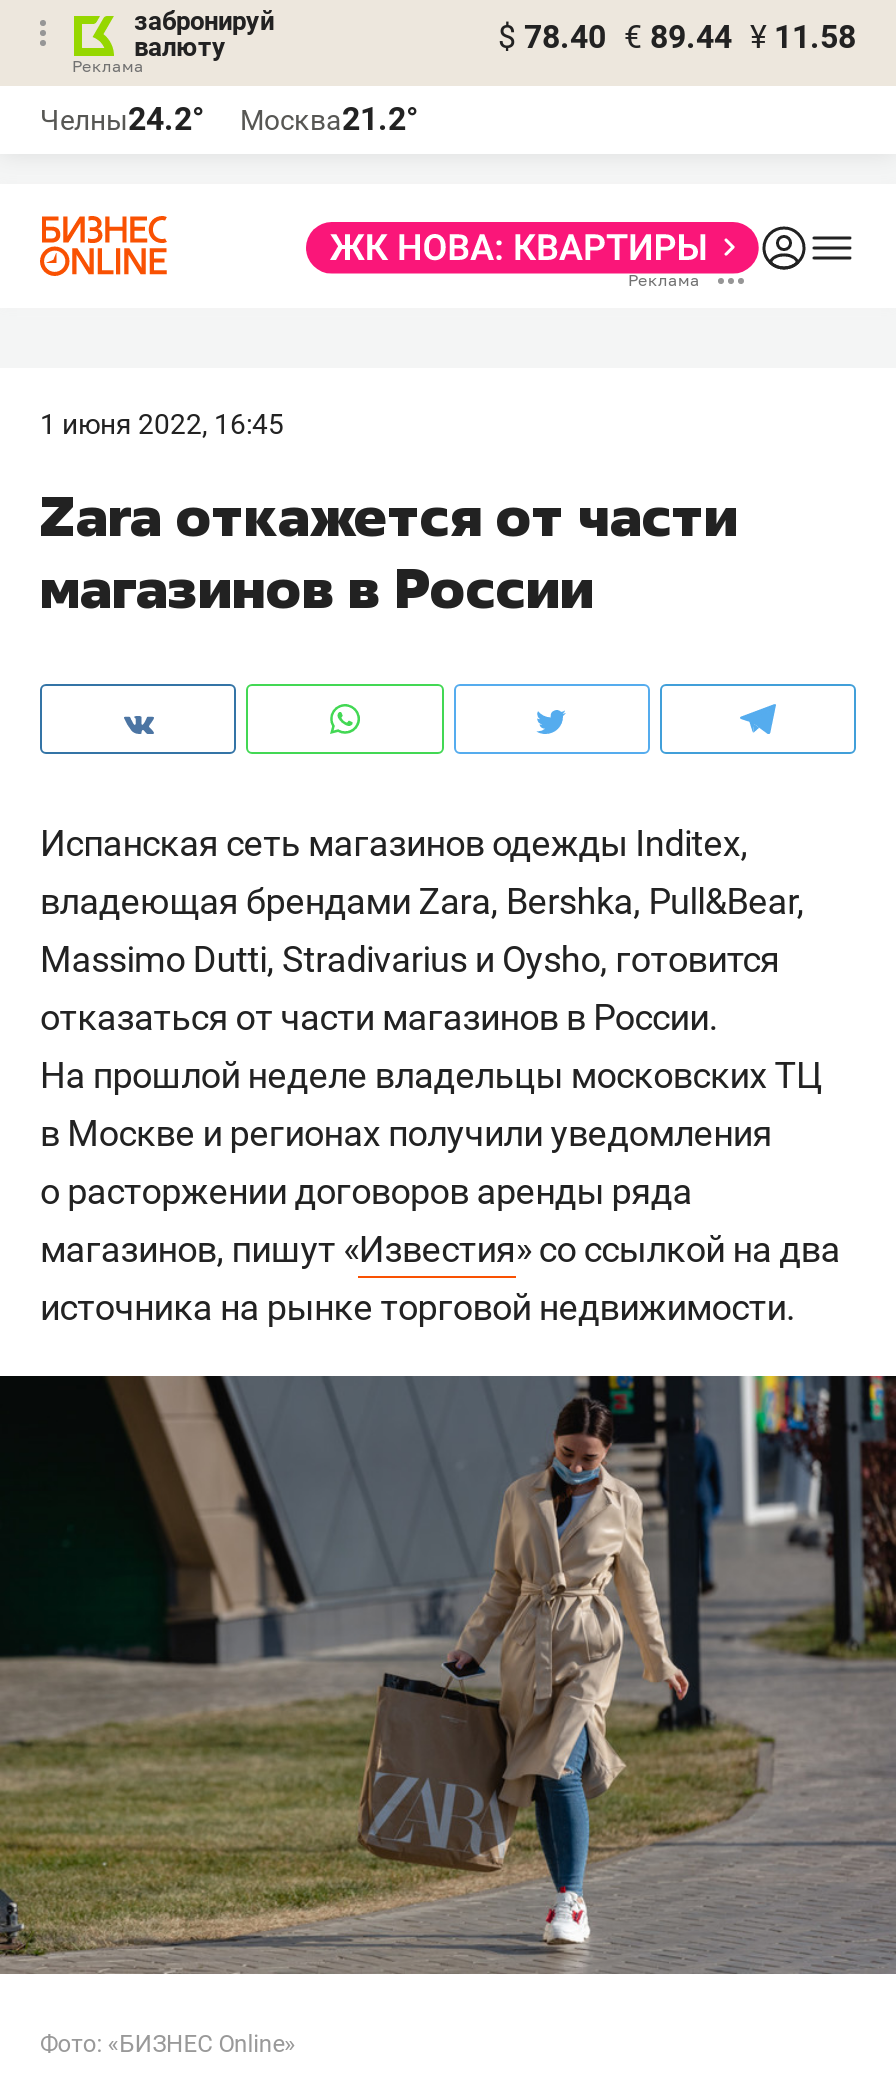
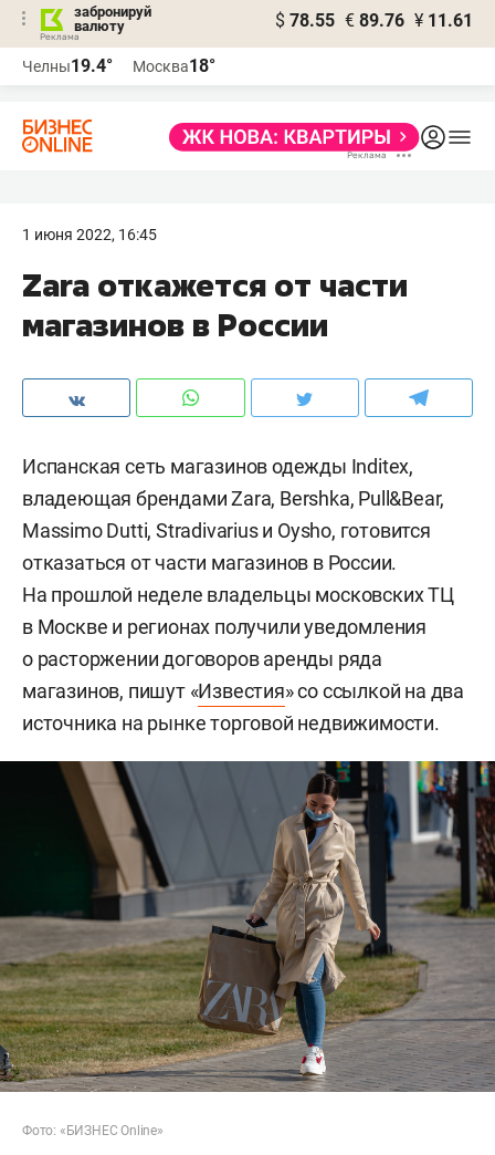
[498,18,856,56] $ 78.40 € 89.44 ¥ 11.58 -> [275,10,473,31] $ 78.55 € 89.76 ¥ 11.61
[40,100,204,138] Челны24.2° -> [22,55,113,76] Челны19.4°
[240,100,418,138] Москва21.2° -> [133,55,215,76] Москва18°

